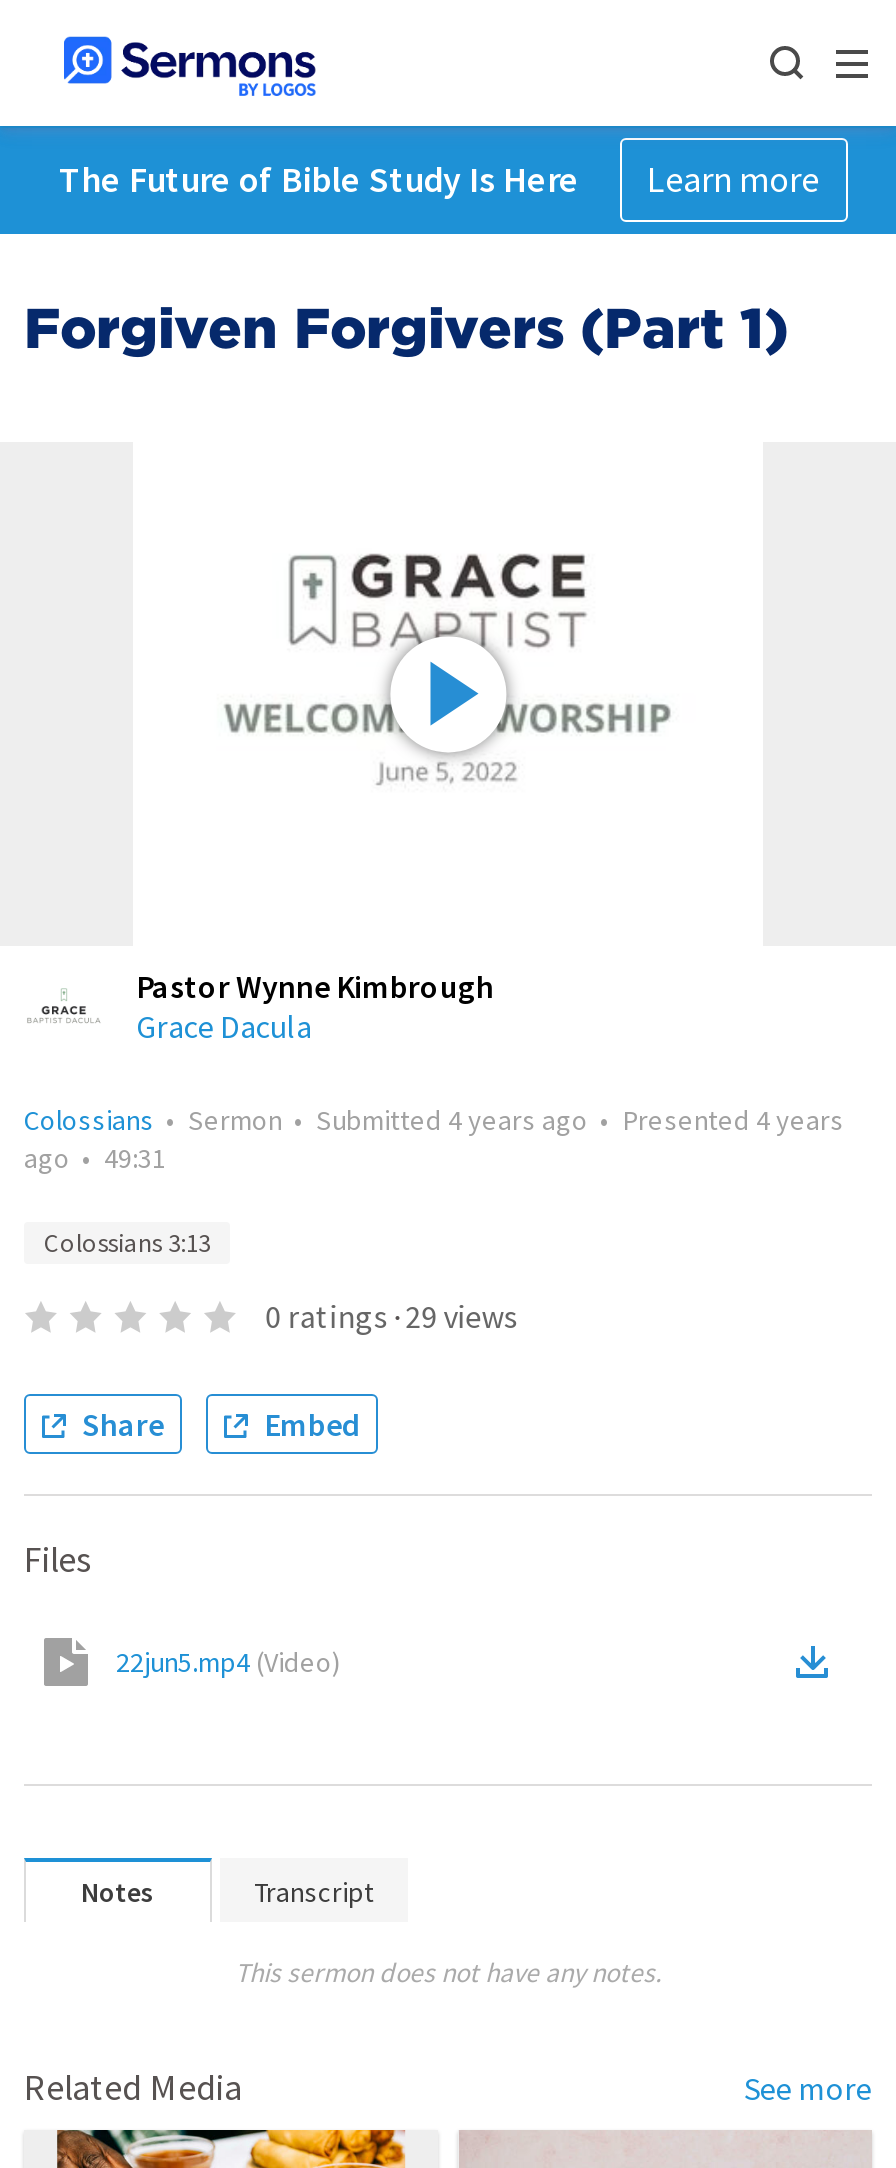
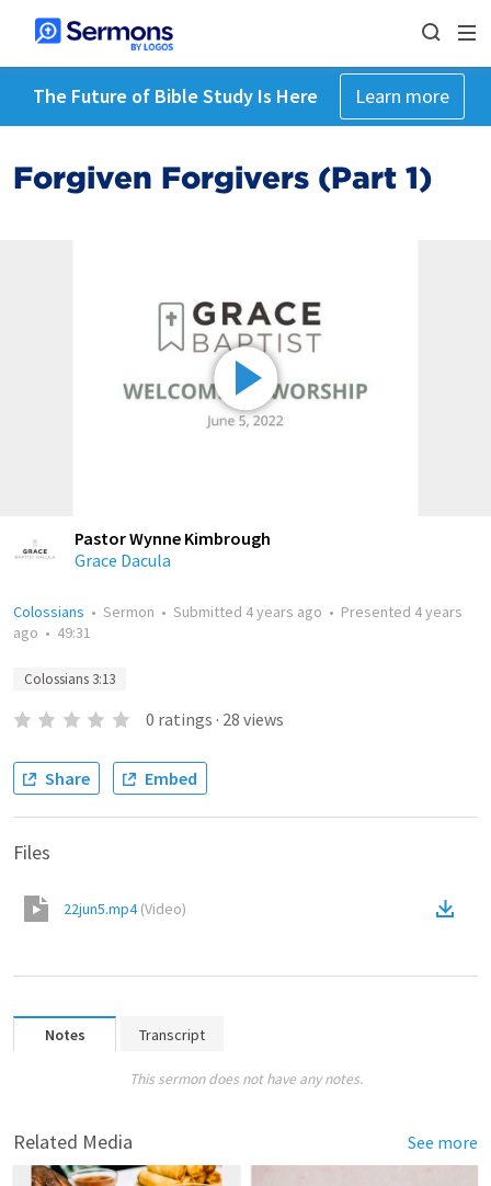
[265,1296,517,1336] 0 ratings · 29 views -> [145,708,284,730] 0 ratings · 28 views

